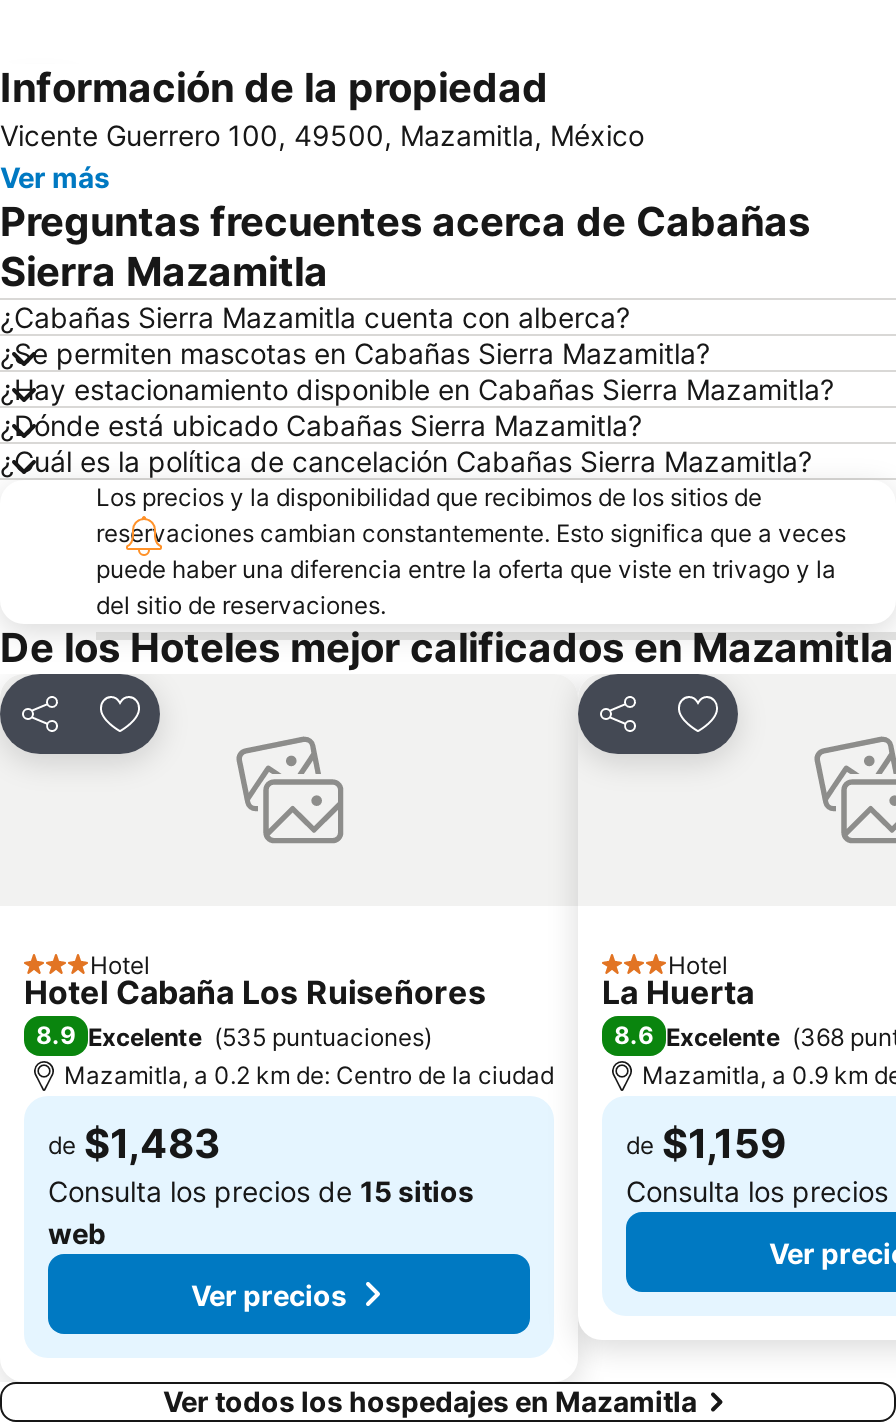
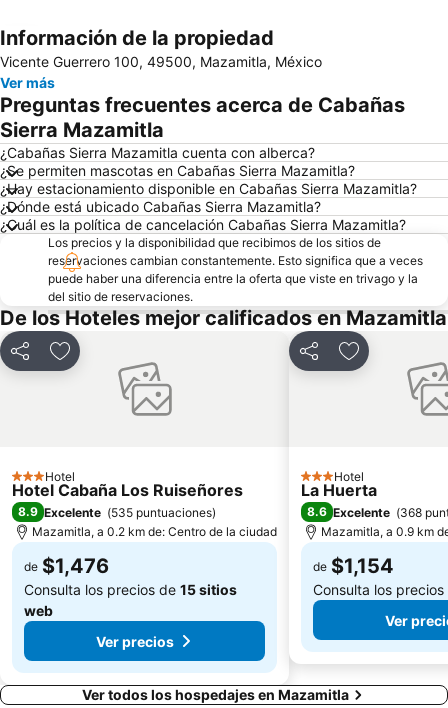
[48,1121,220,1169] de $1,483 -> [24,554,109,578] de $1,476
[626,1121,786,1169] de $1,159 -> [313,554,394,578] de $1,154

